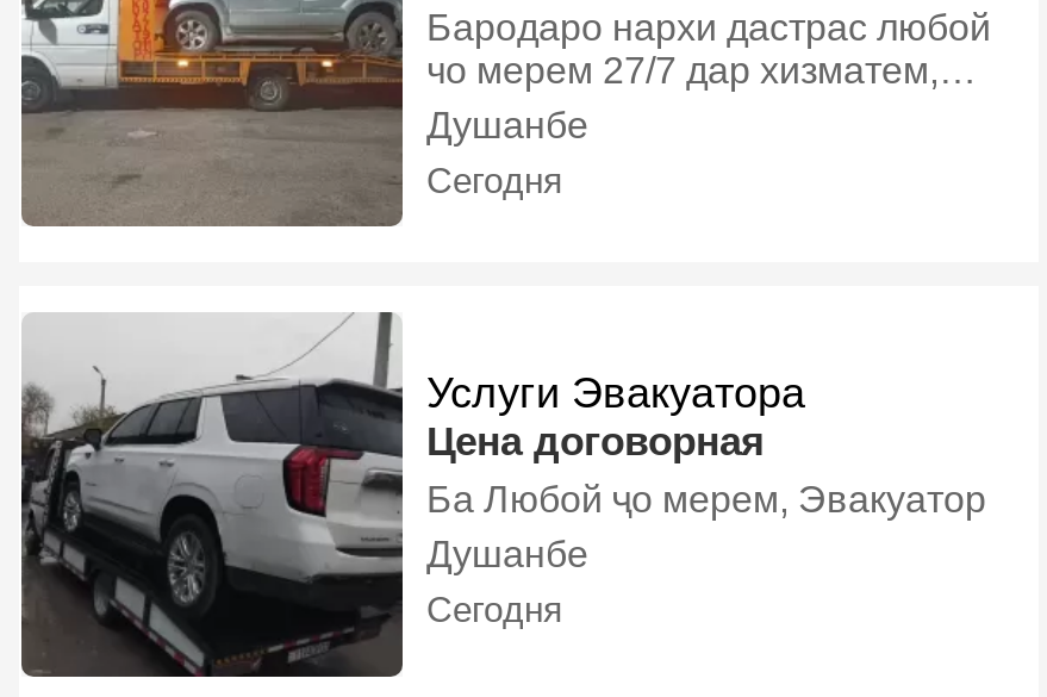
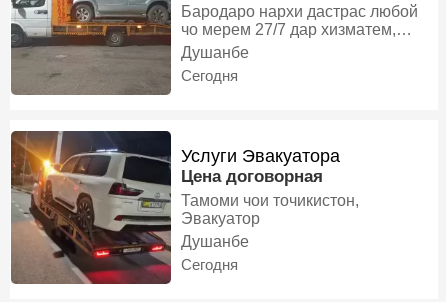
[19,312,986,679] [image] | Ба Любой ҷо мерем, Эвакуатор -> [10,130,359,293] [image] | Тамоми чои точикистон, | Эвакуатор

